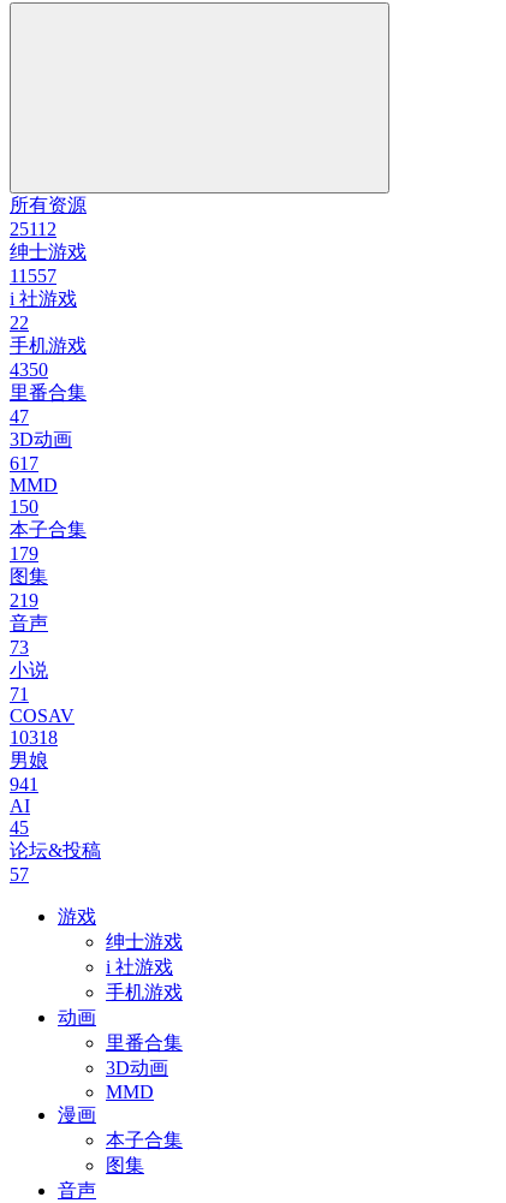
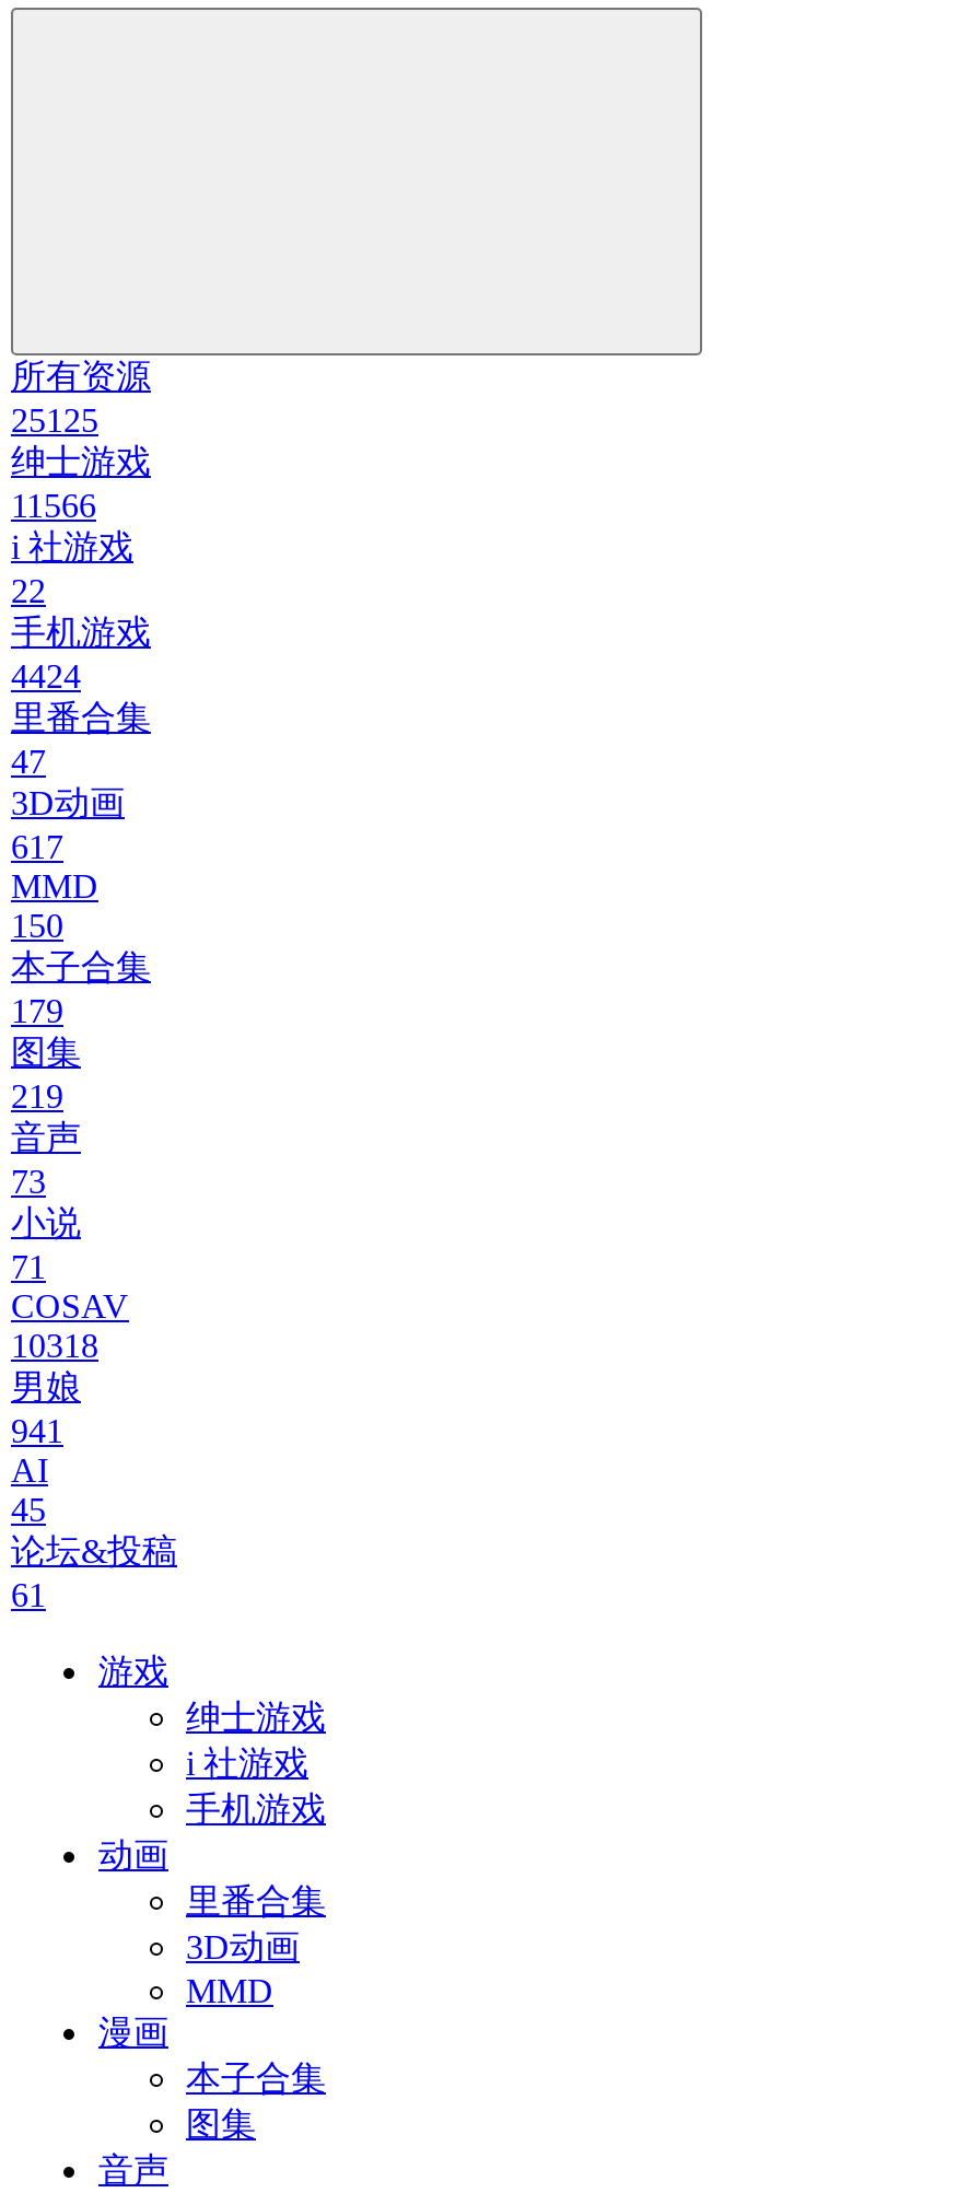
[10,219,56,239] 25112 -> [11,401,98,439] 25125
[10,266,56,286] 11557 -> [11,487,96,524] 11566
[10,359,48,380] 4350 -> [11,657,81,695] 4424
[10,864,29,885] 57 -> [11,1576,46,1613] 61

